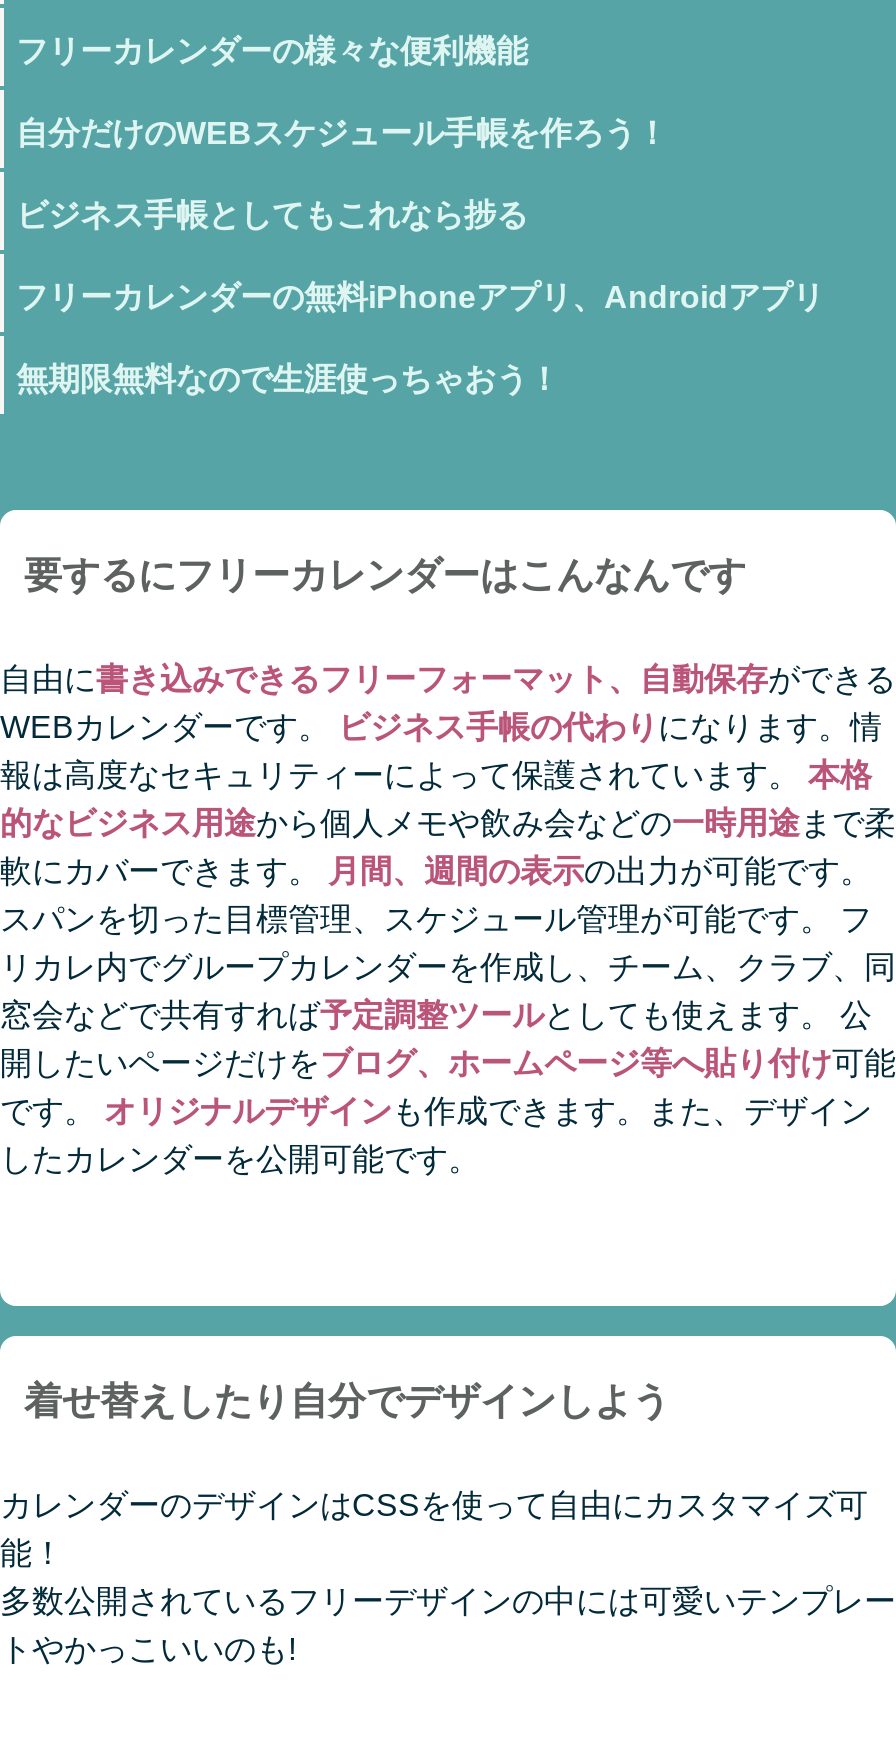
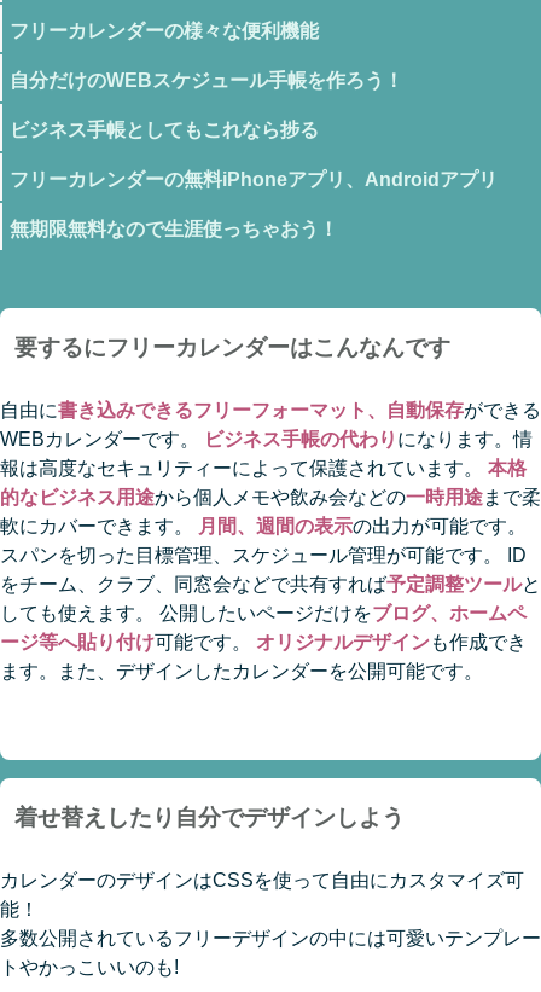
[0,902,896,1176] スパンを切った目標管理、スケジュール管理が可能です。 フ | リカレ内でグループカレンダーを作成し、チーム、クラブ、同 | 窓会などで共有すれば予定調整ツールとしても使えます。 公 | 開したいページだけをブログ、ホームページ等へ貼り付け可能 | です。オリジナルデザインも作成できます。また、デザイン | したカレンダーを公開可能です。 -> [0,545,541,681] スパンを切った目標管理、スケジュール管理が可能です。 ID | をチーム、クラブ、同窓会などで共有すれば予定調整ツールと | しても使えます。 公開したいページだけをブログ、ホームペ | ージ等へ貼り付け可能です。オリジナルデザインも作成でき | ます。また、デザインしたカレンダーを公開可能です。

